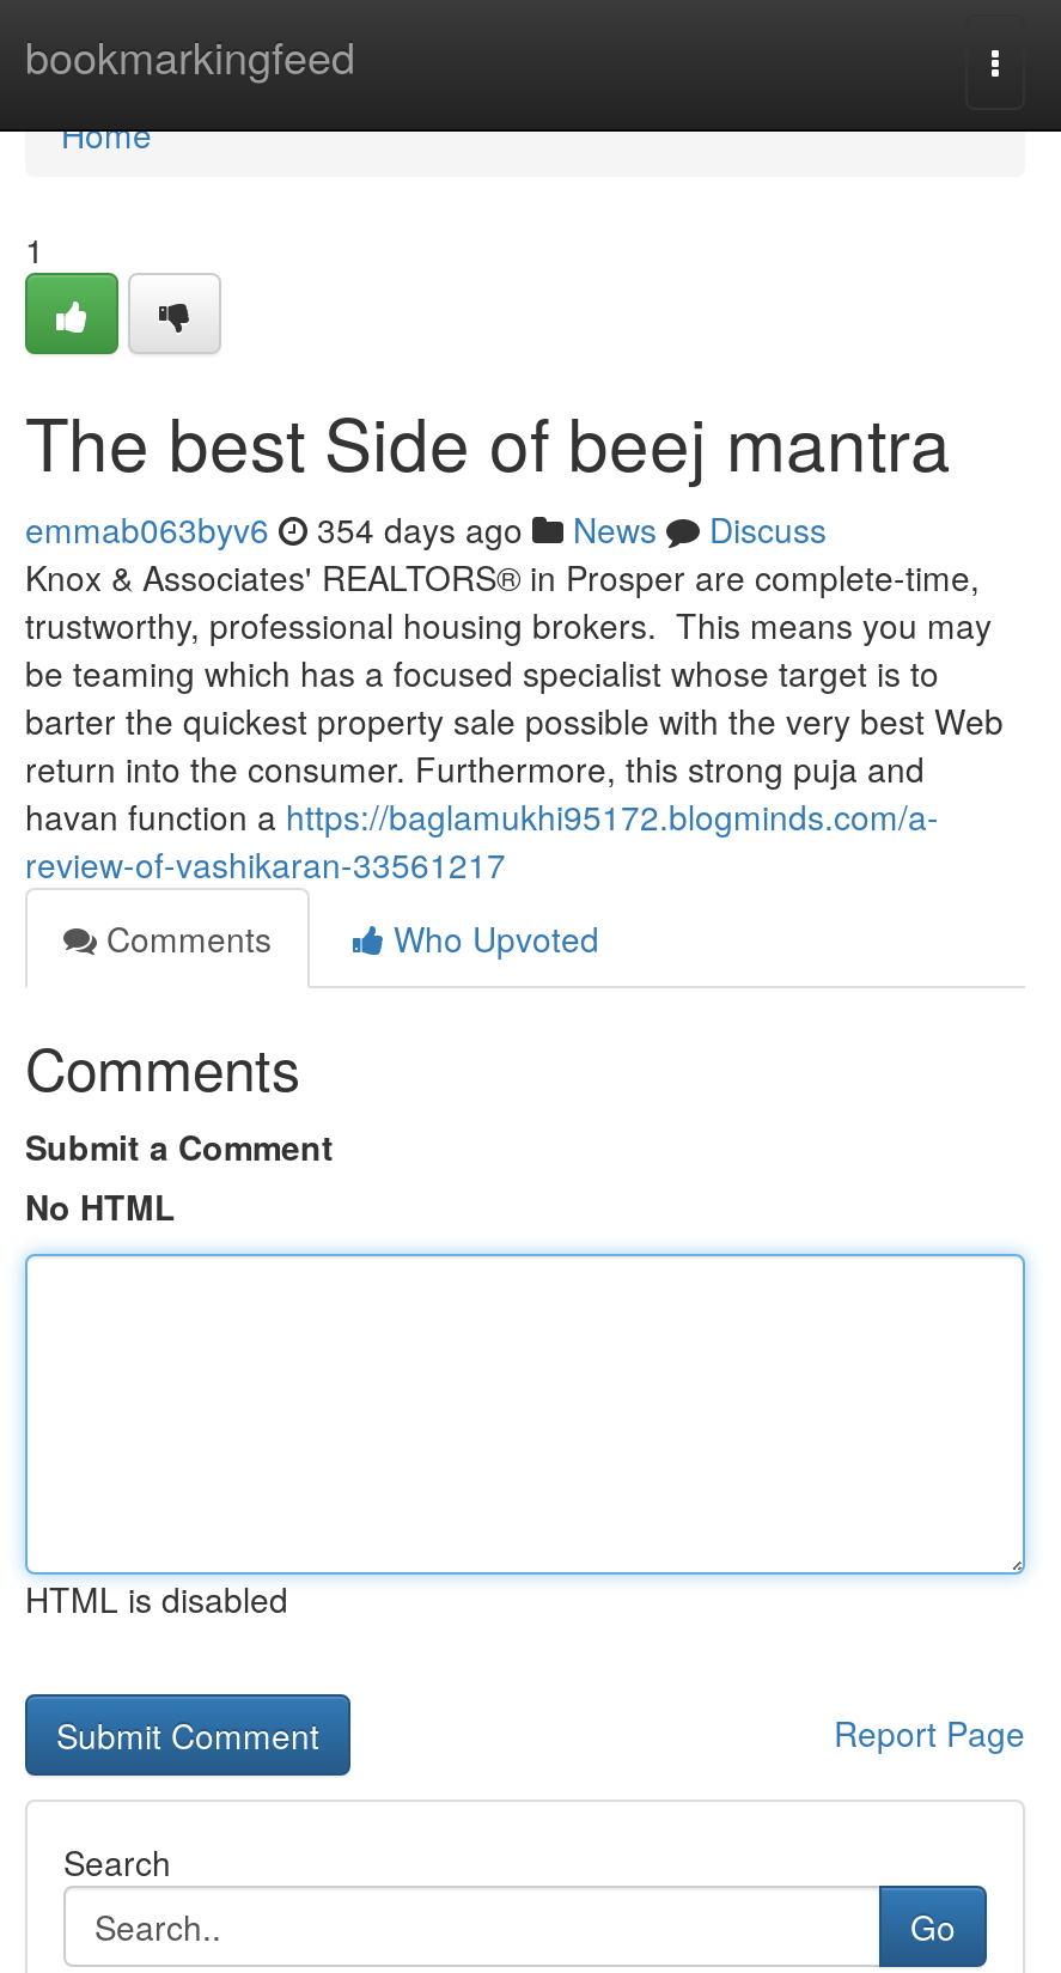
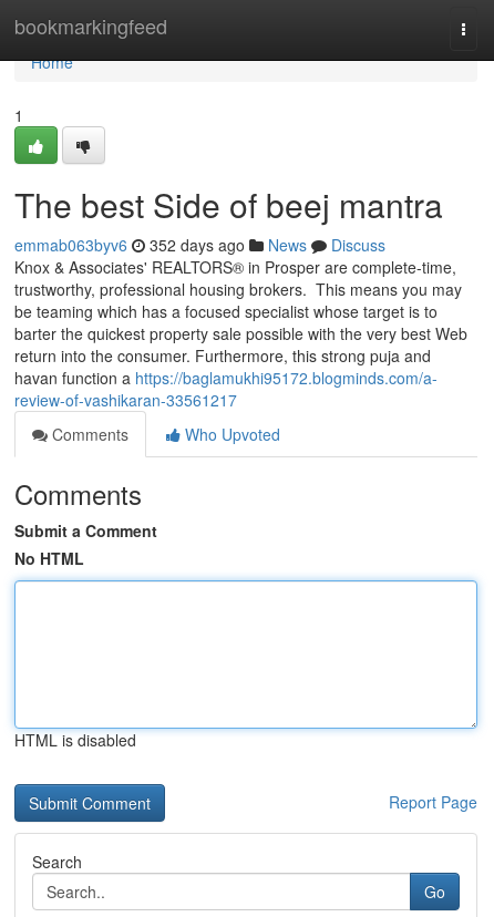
[25,505,827,553] emmab063byv6 354 days ago News Discuss -> [14,234,385,256] emmab063byv6 352 days ago News Discuss

